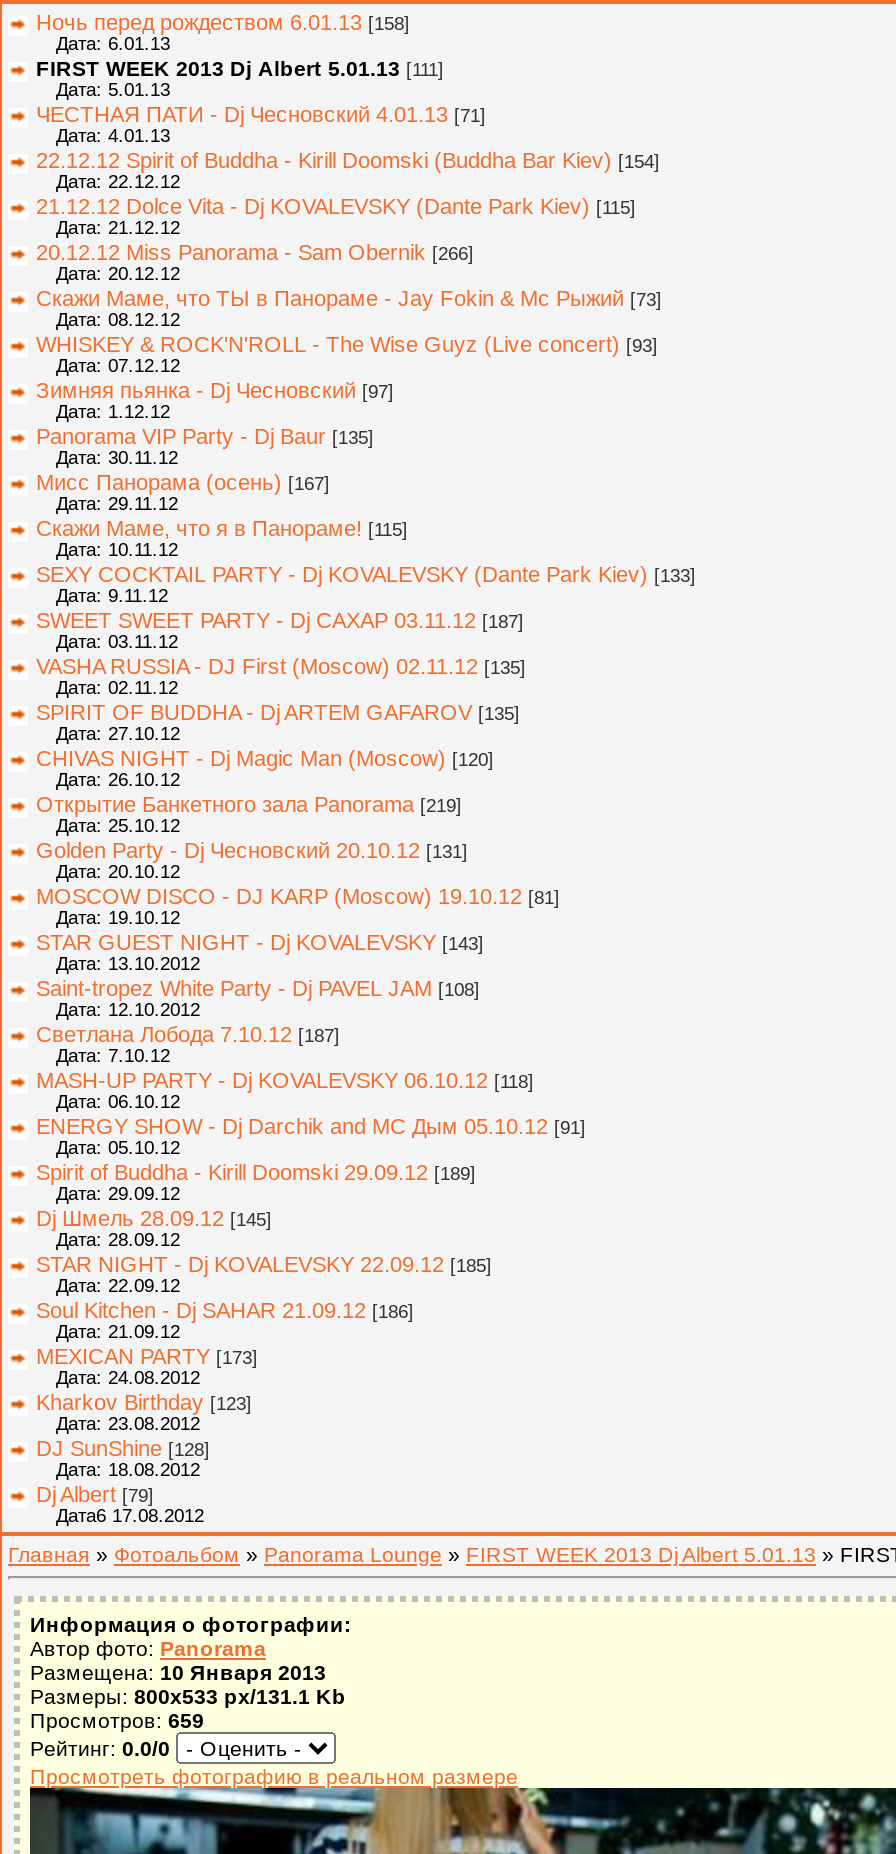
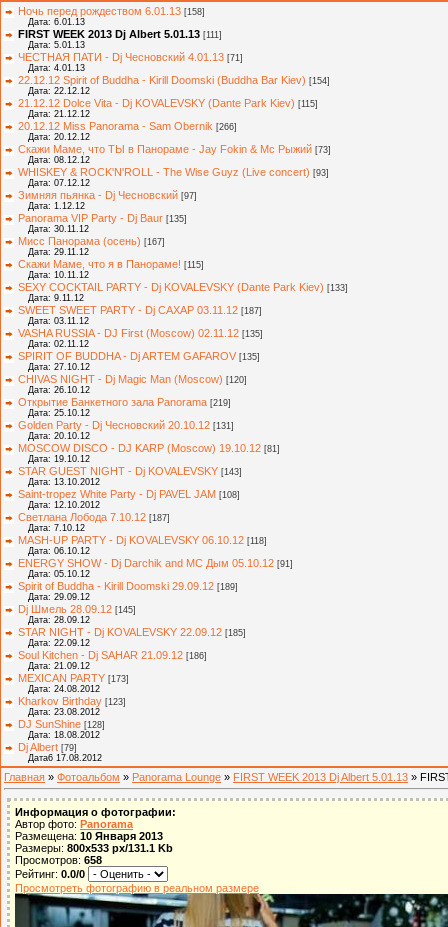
[30,1709,204,1733] Просмотров: 659 -> [15,854,102,866] Просмотров: 658

